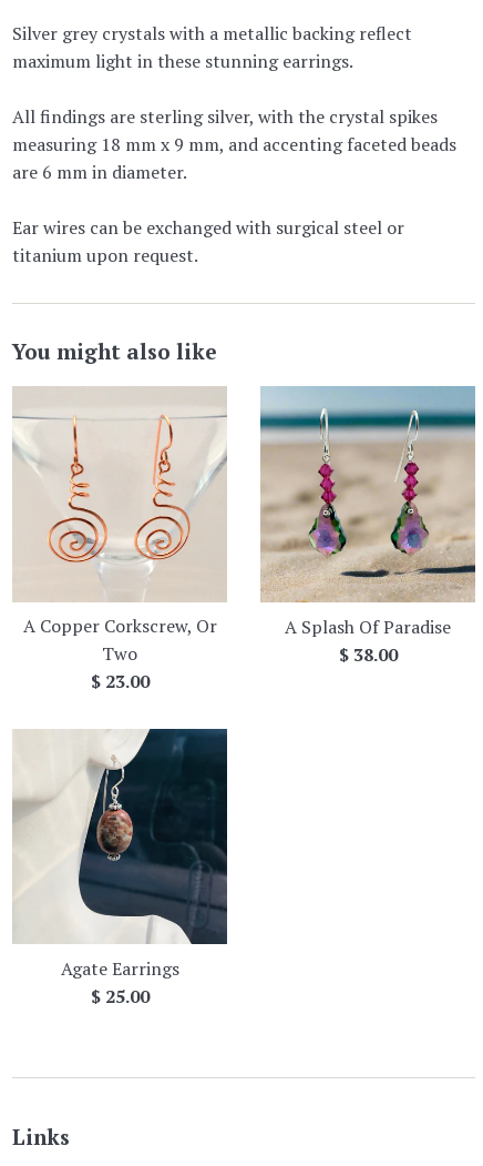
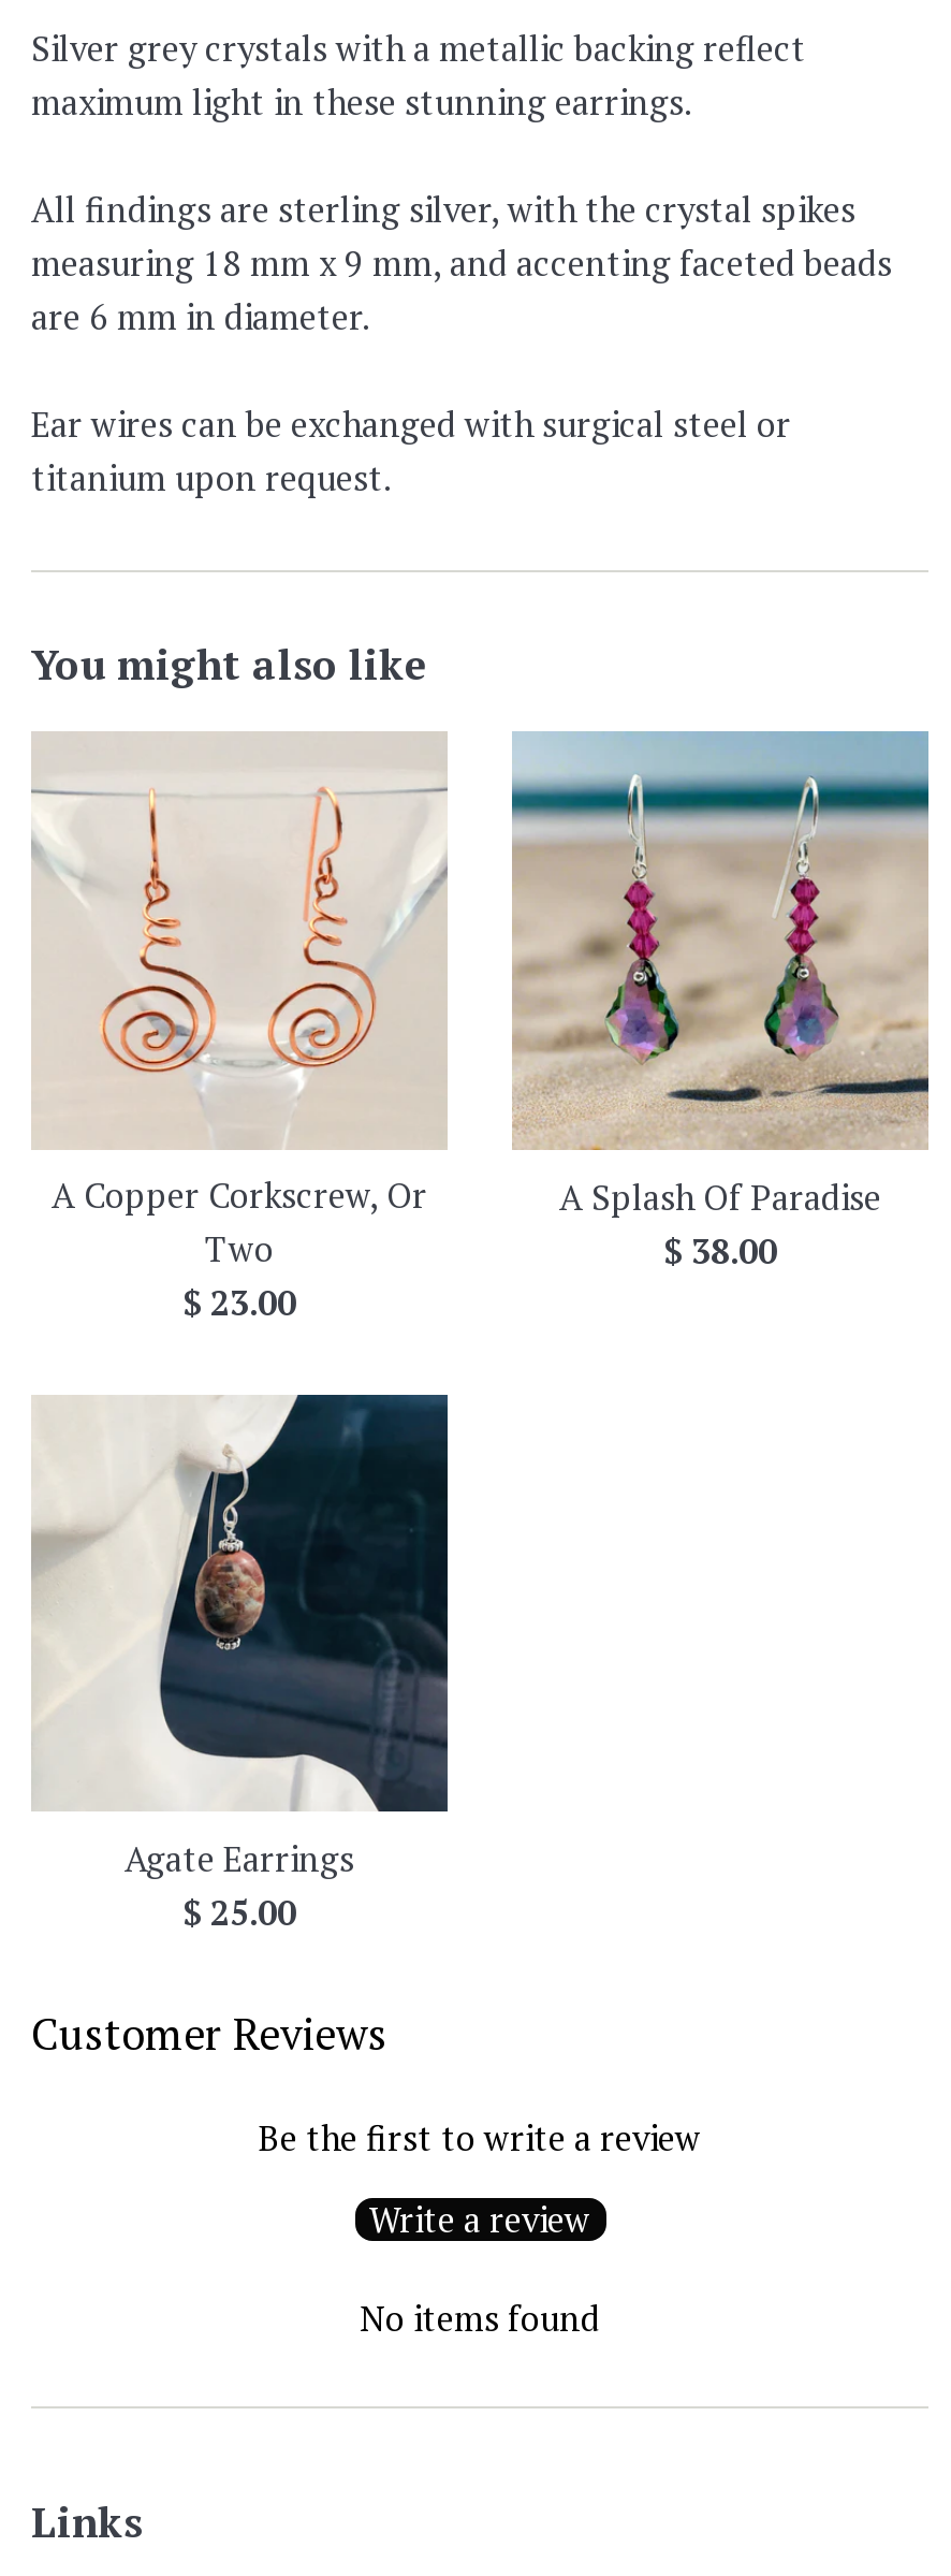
none -> [31,2006,701,2343] Customer Reviews | Be the first to write a review | Write a review | No items found

